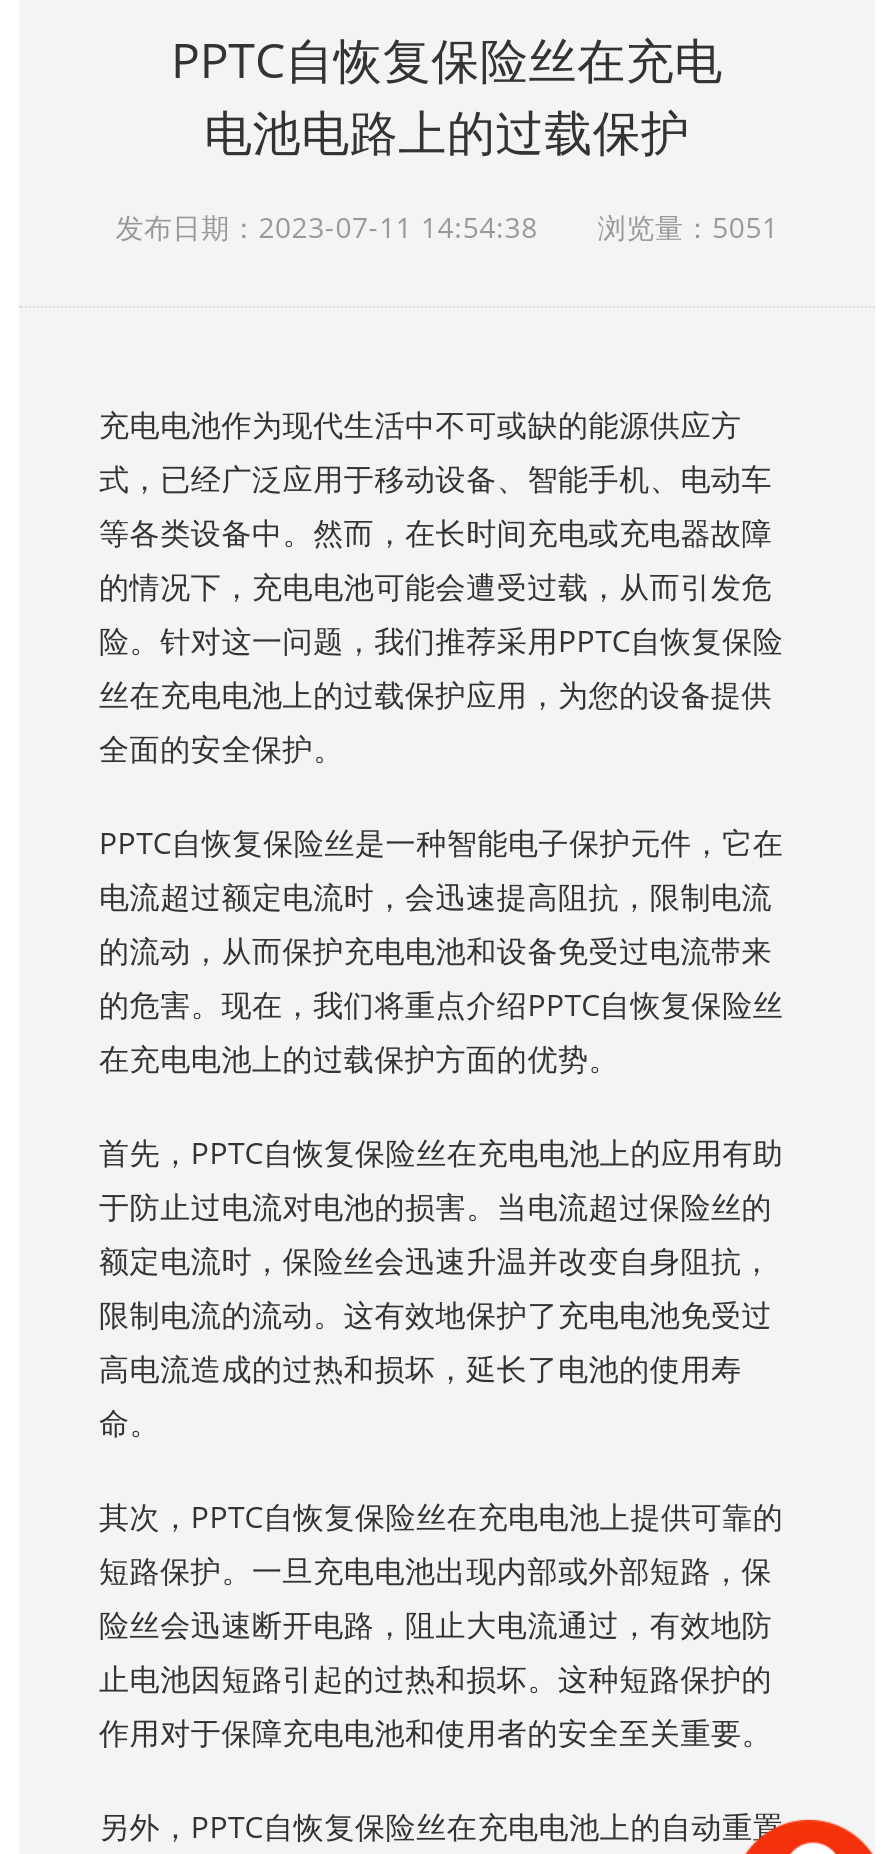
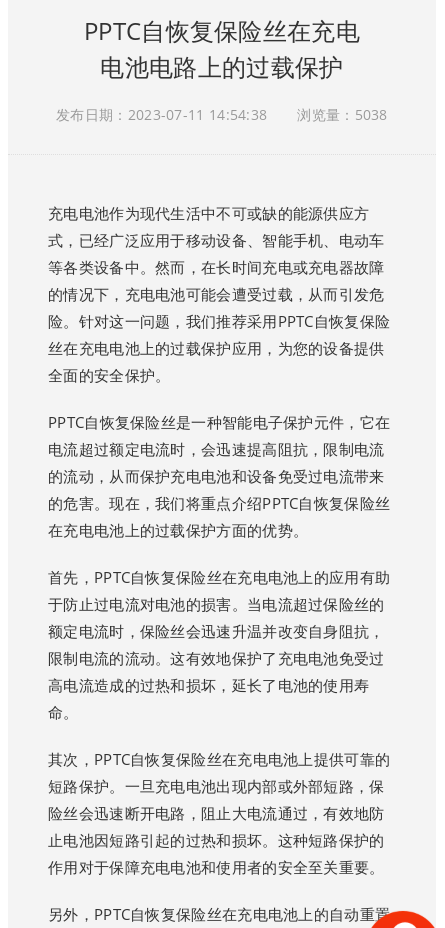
[115,208,779,246] 发布日期：2023-07-11 14:54:38 浏览量：5051 -> [56,105,388,124] 发布日期：2023-07-11 14:54:38 浏览量：5038

